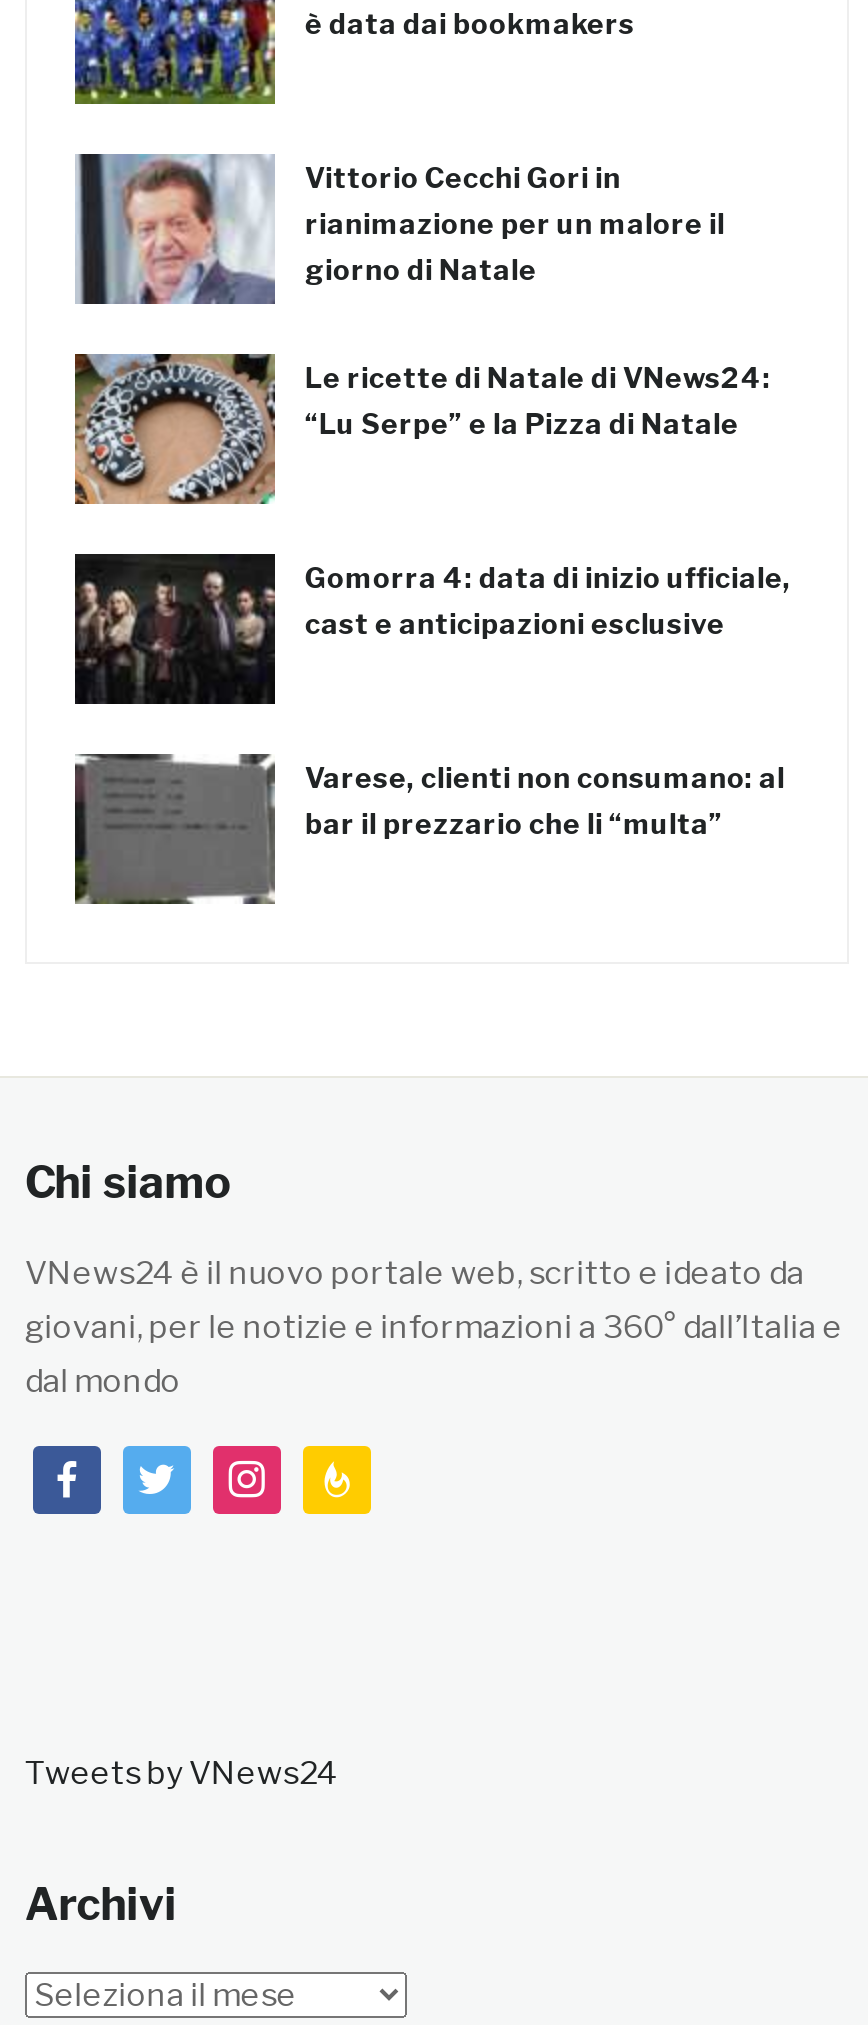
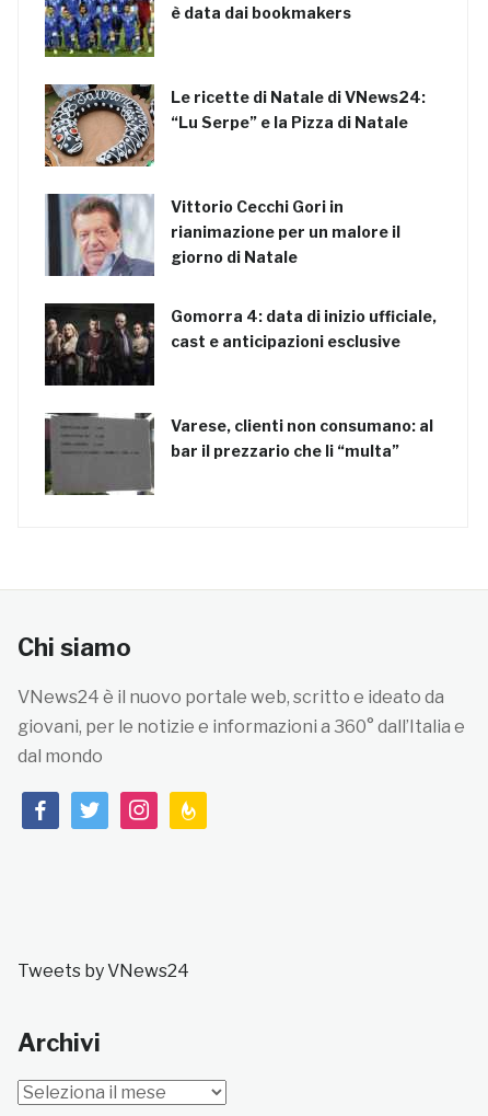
moved [85,152,725,308] -> [50,193,400,278]: [image] | Vittorio Cecchi Gori in | rianimazione per un malore il | giorno di Natale
moved [73,352,771,506] -> [44,83,426,168]: [image] | Le ricette di Natale di VNews24: | “Lu Serpe” e la Pizza di Natale

